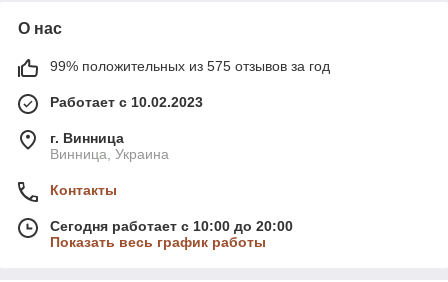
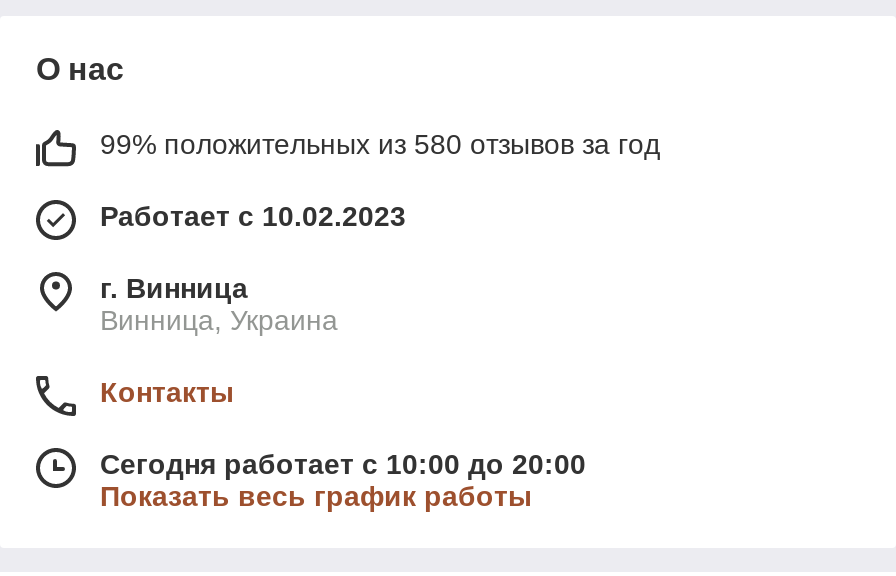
[50,58,330,74] 99% положительных из 575 отзывов за год -> [100,128,660,160] 99% положительных из 580 отзывов за год

